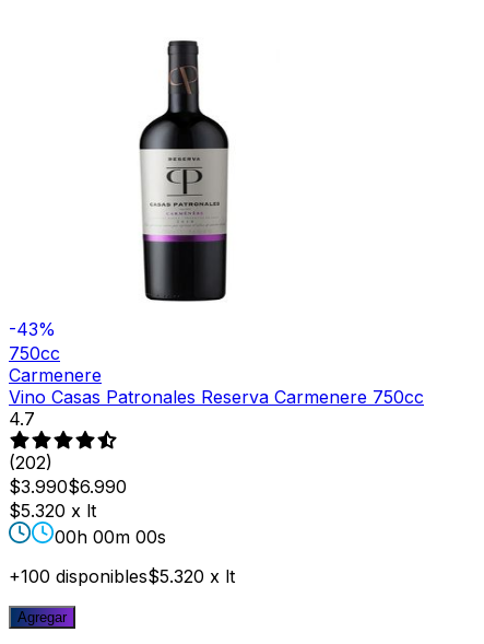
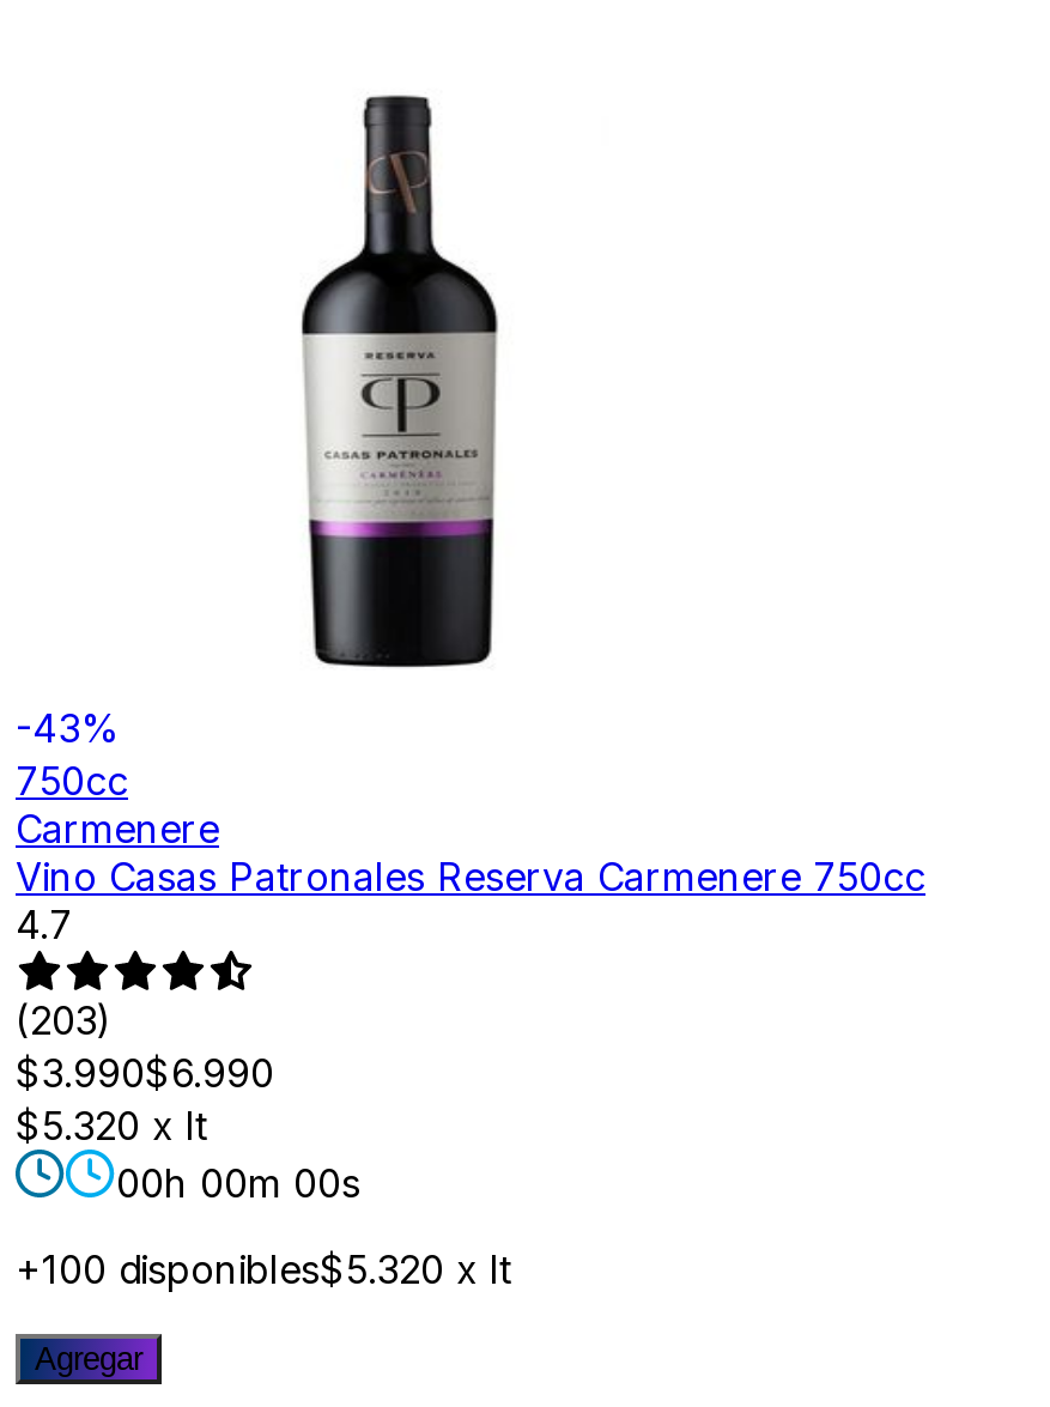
[9,452,52,474] (202) -> [16,997,111,1045] (203)

